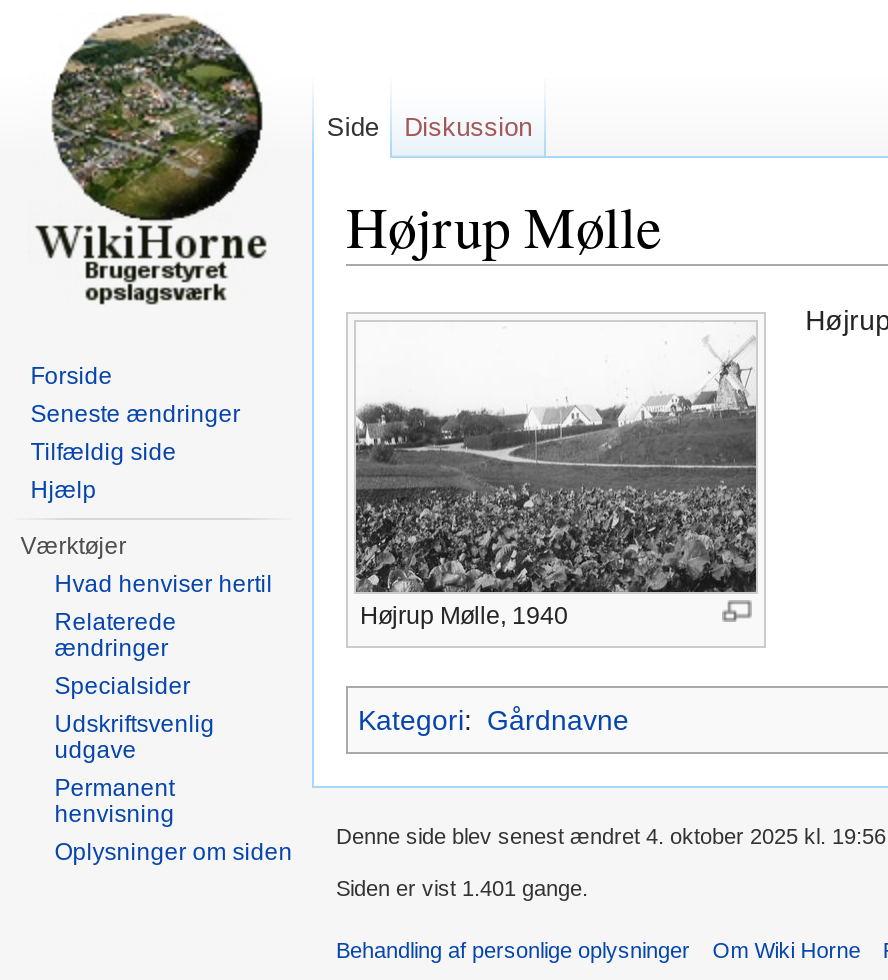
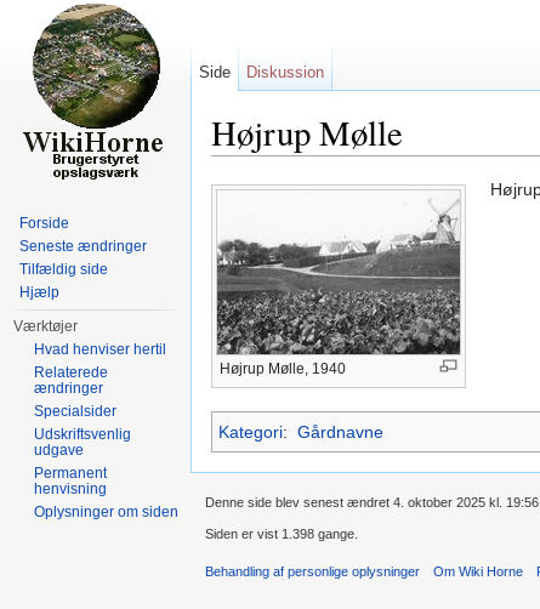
[336,877,588,901] Siden er vist 1.401 gange. -> [205,527,358,542] Siden er vist 1.398 gange.

